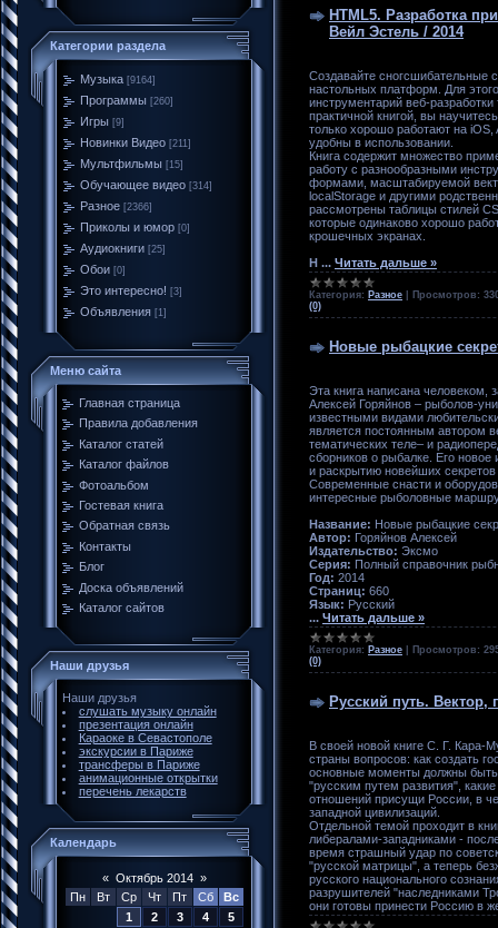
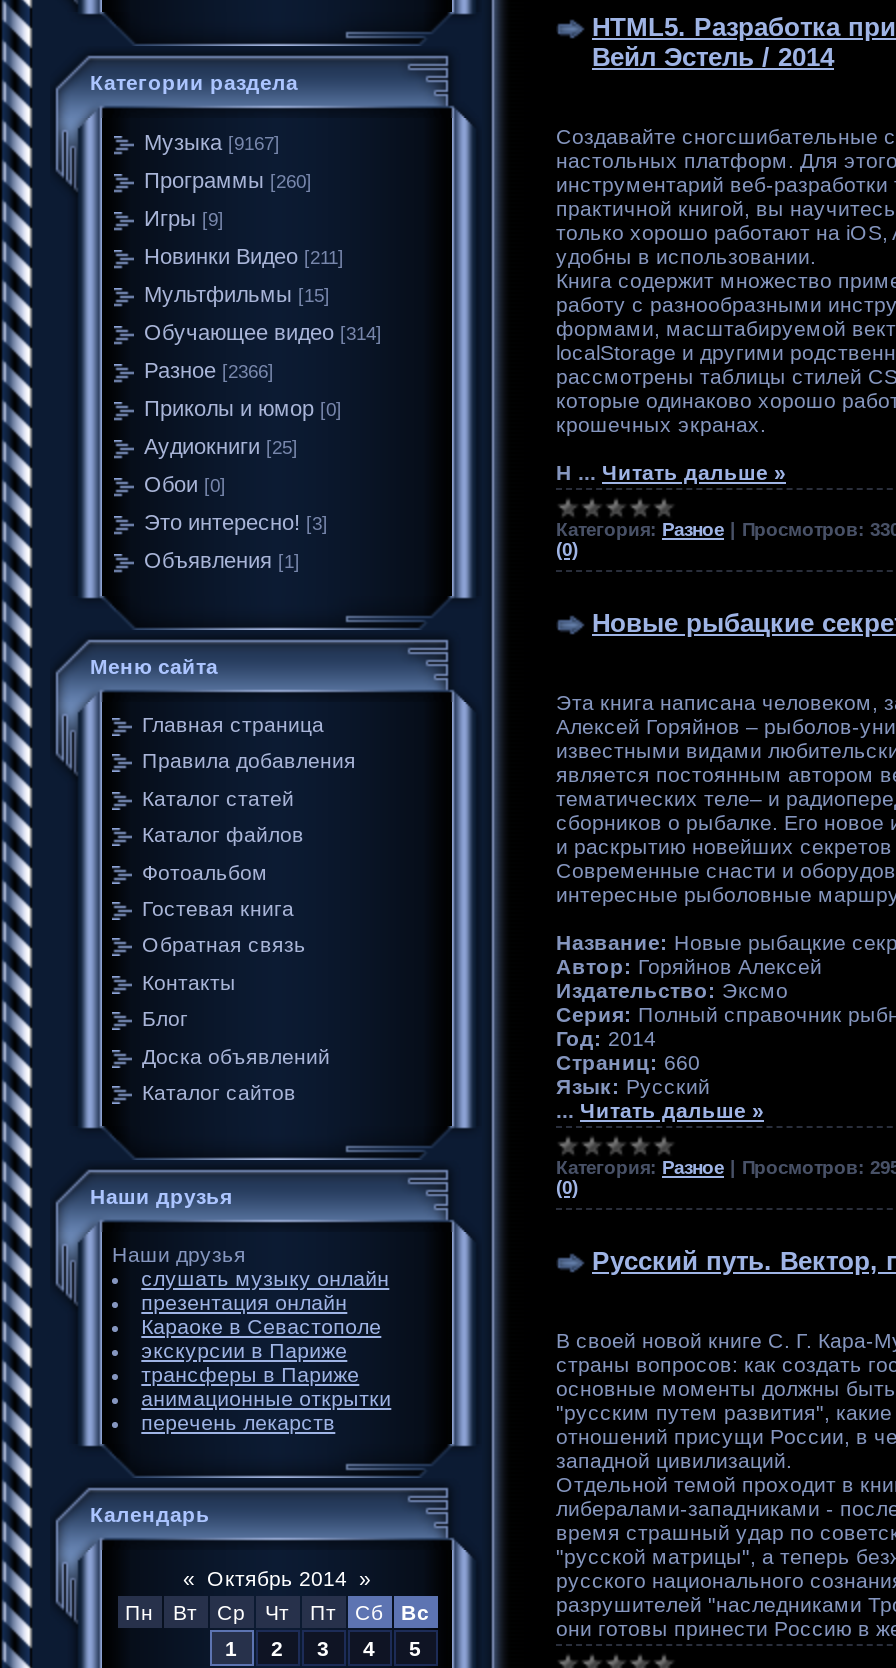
[80,72,156,86] Музыка [9164] -> [144,130,280,154] Музыка [9167]

